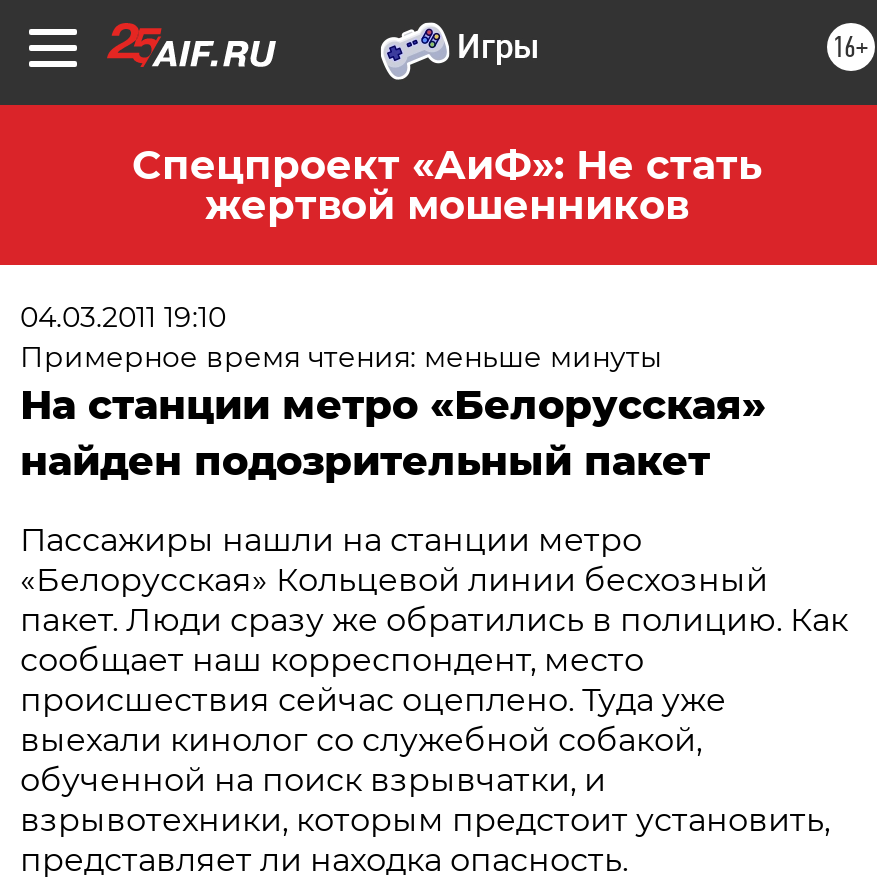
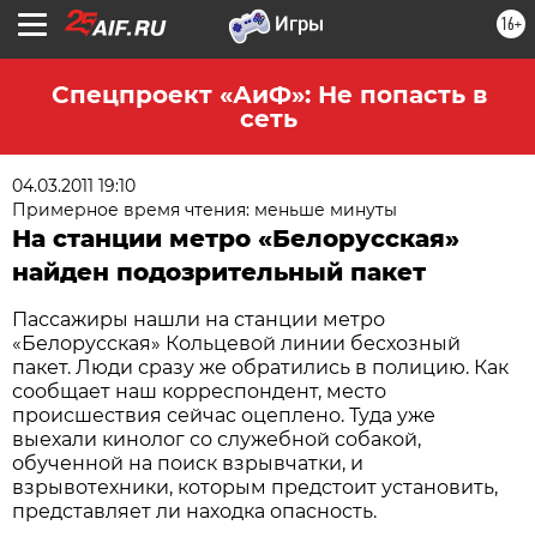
[132,141,762,229] Спецпроект «АиФ»: Не стать | жертвой мошенников -> [51,80,486,133] Спецпроект «АиФ»: Не попасть в | сеть

